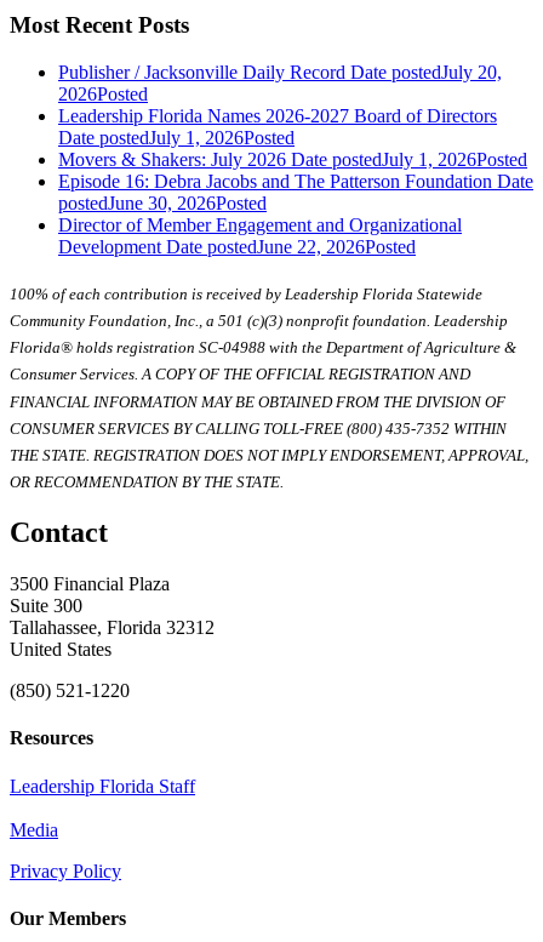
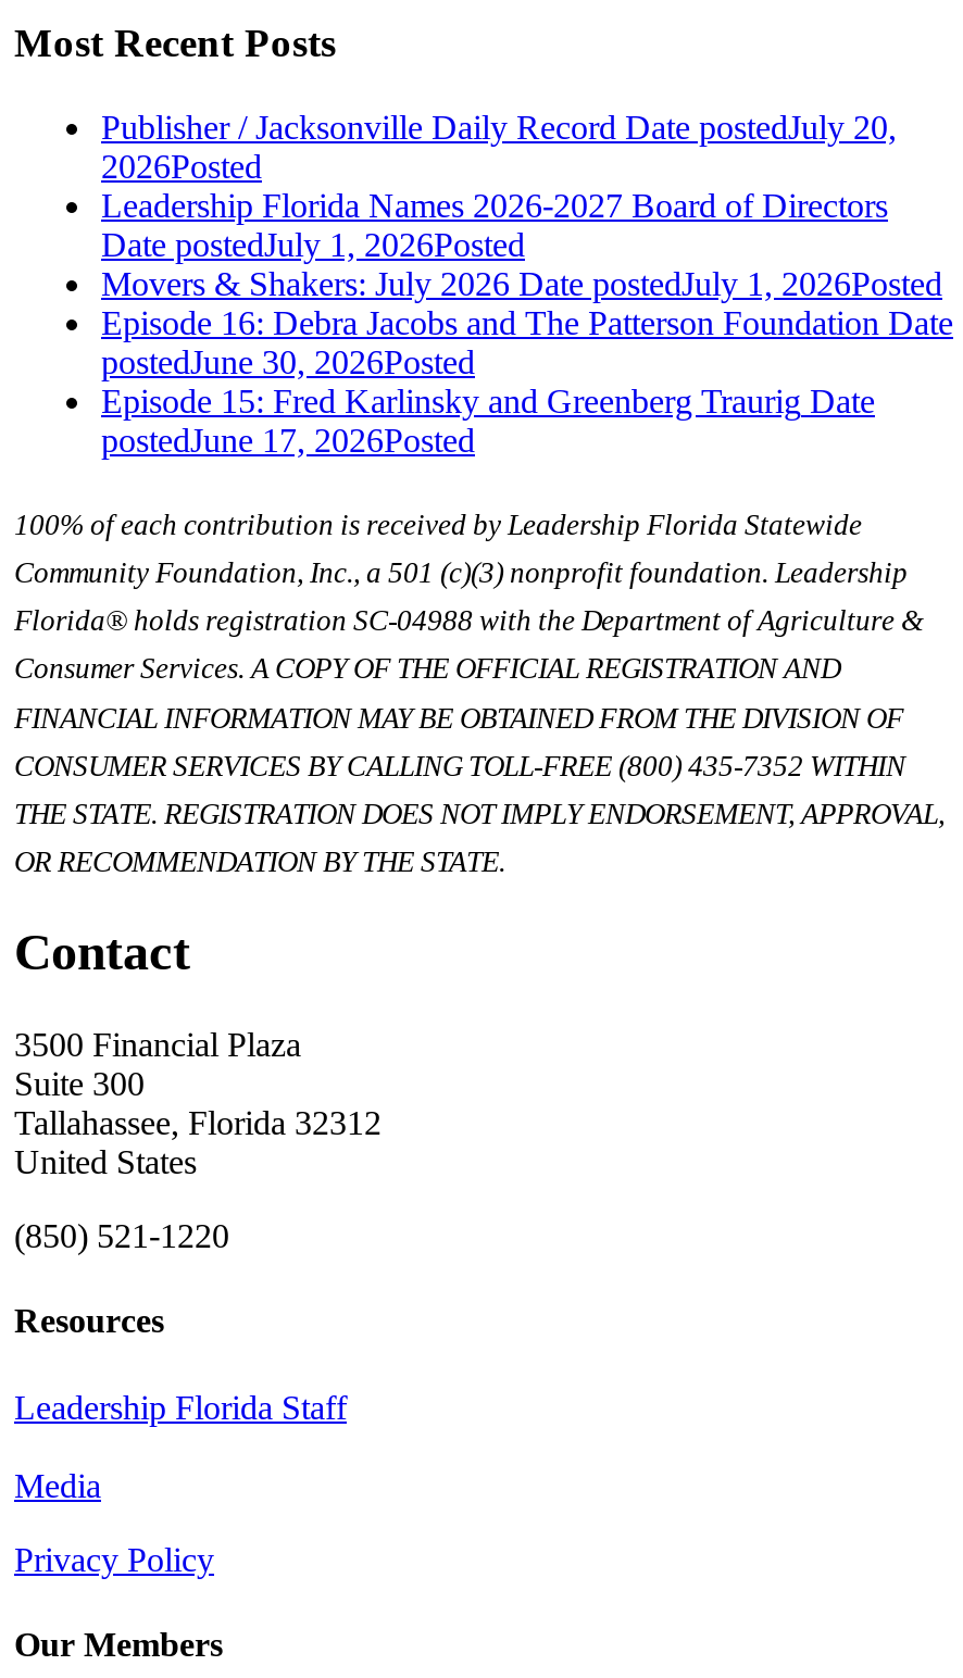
[58,214,462,257] Director of Member Engagement and Organizational | Development Date postedJune 22, 2026Posted -> [101,382,875,458] Episode 15: Fred Karlinsky and Greenberg Traurig Date | postedJune 17, 2026Posted

